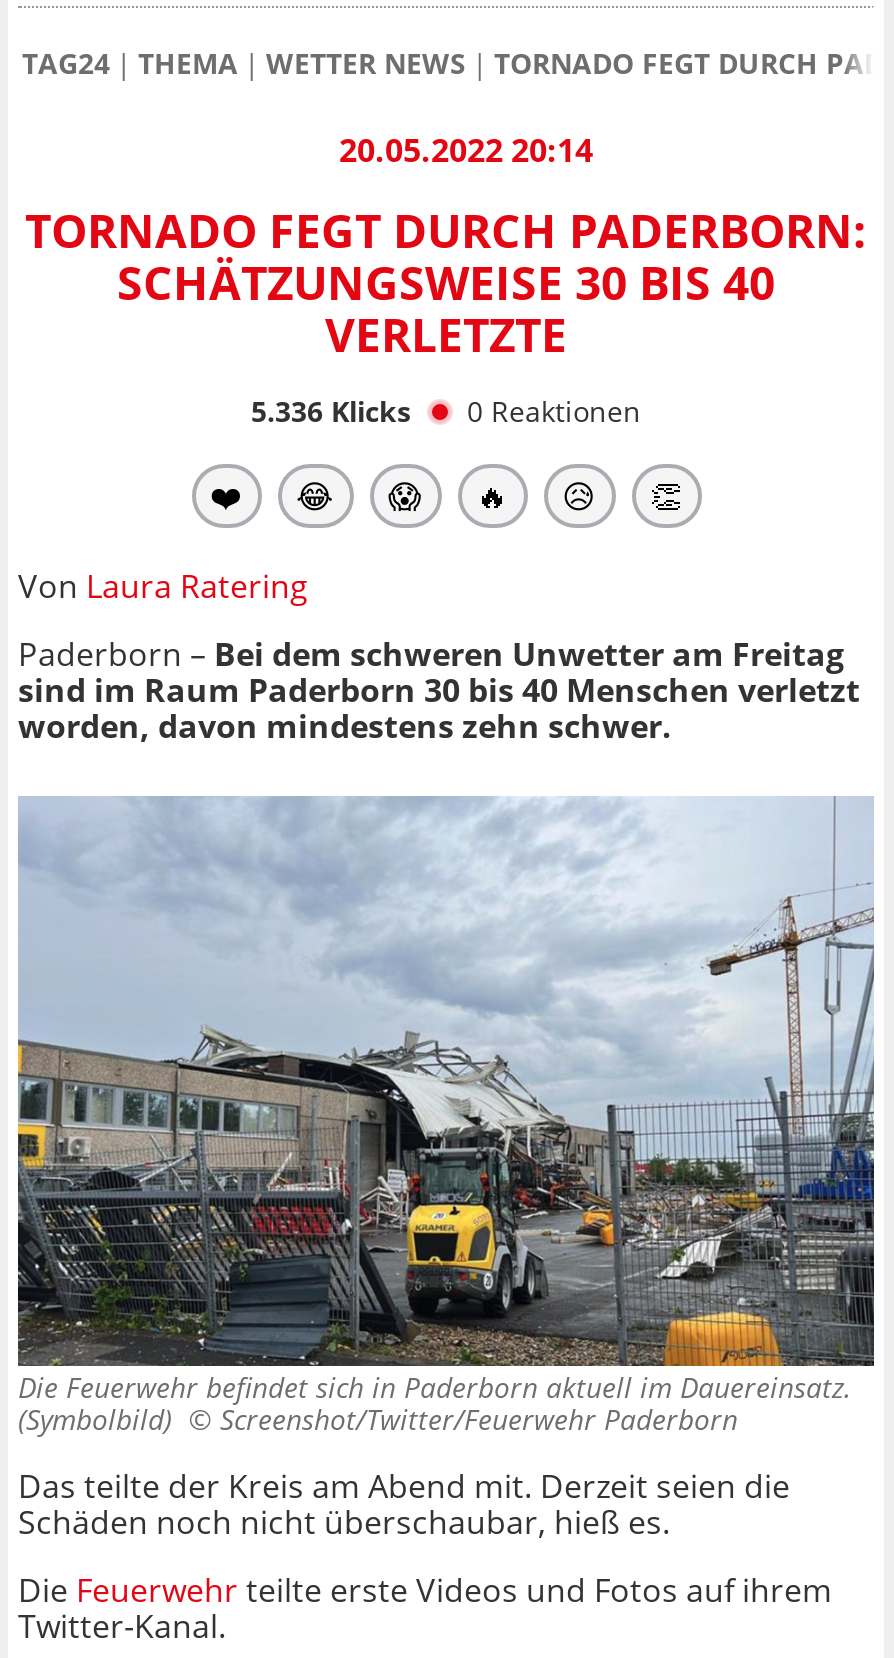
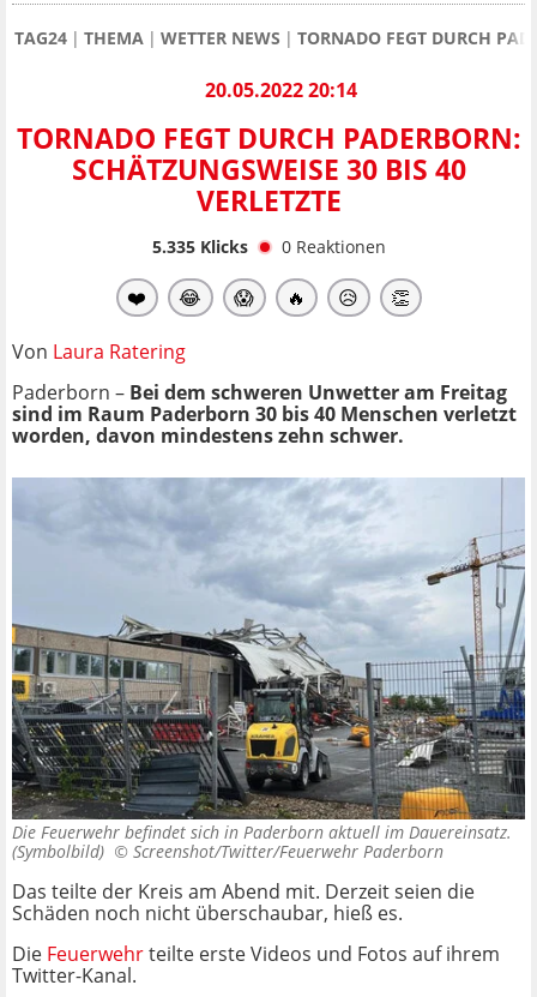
[251,392,641,430] 5.336 Klicks 0 Reaktionen -> [152,235,385,258] 5.335 Klicks 0 Reaktionen

